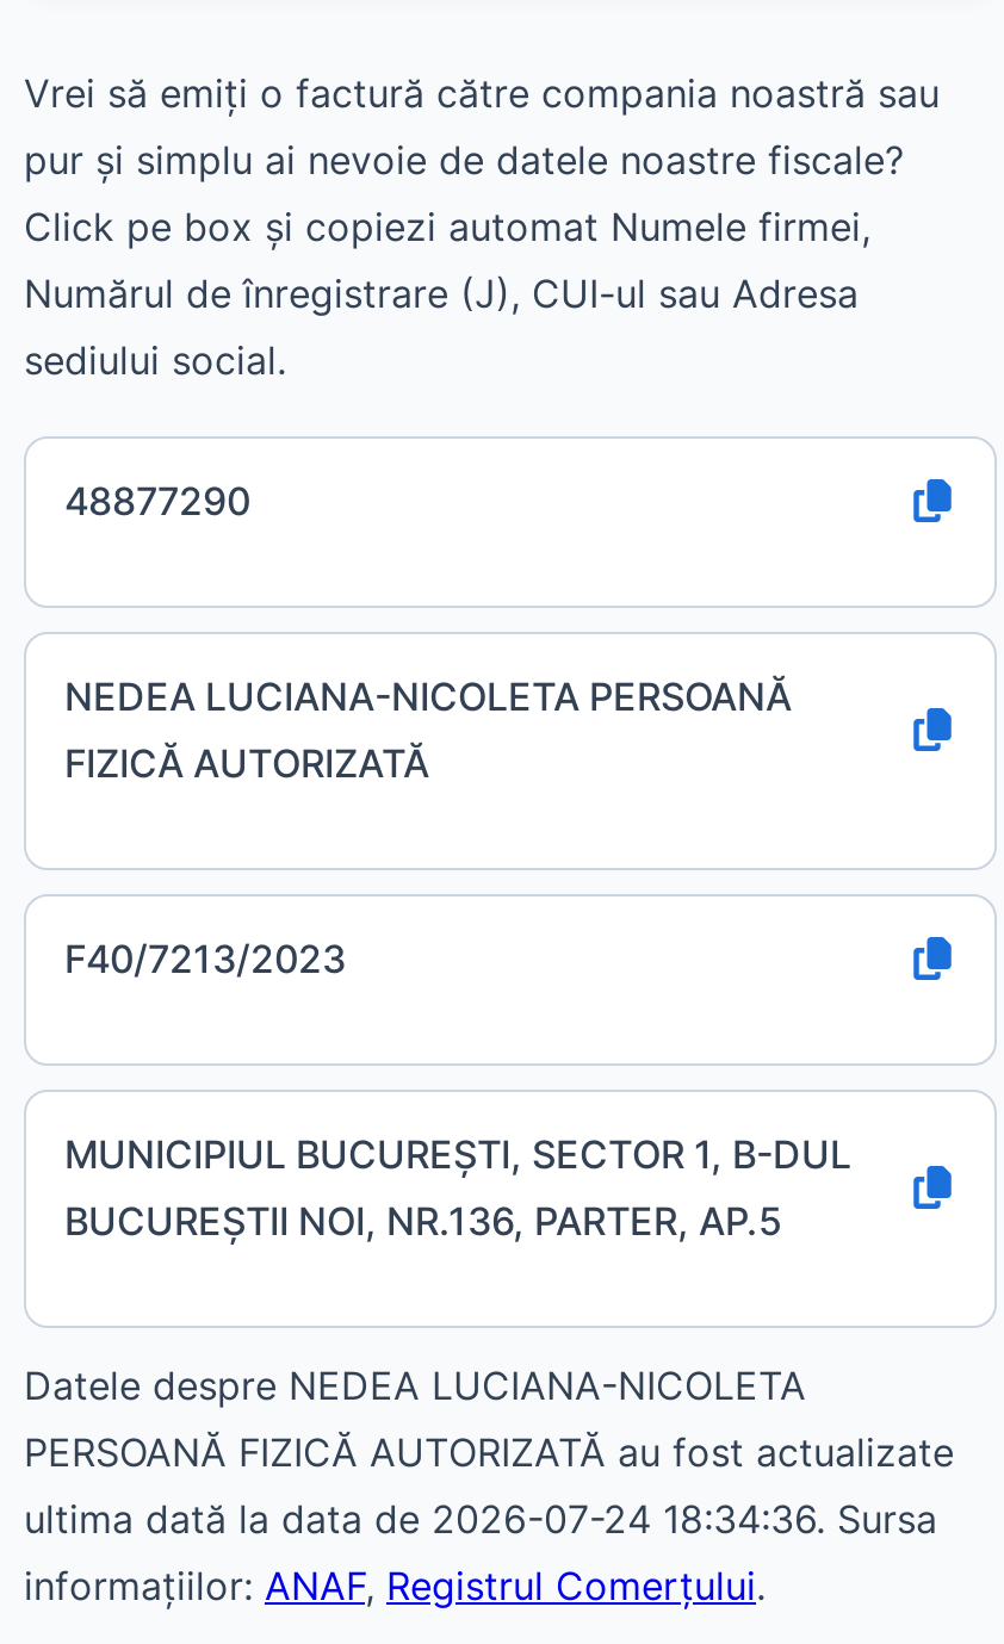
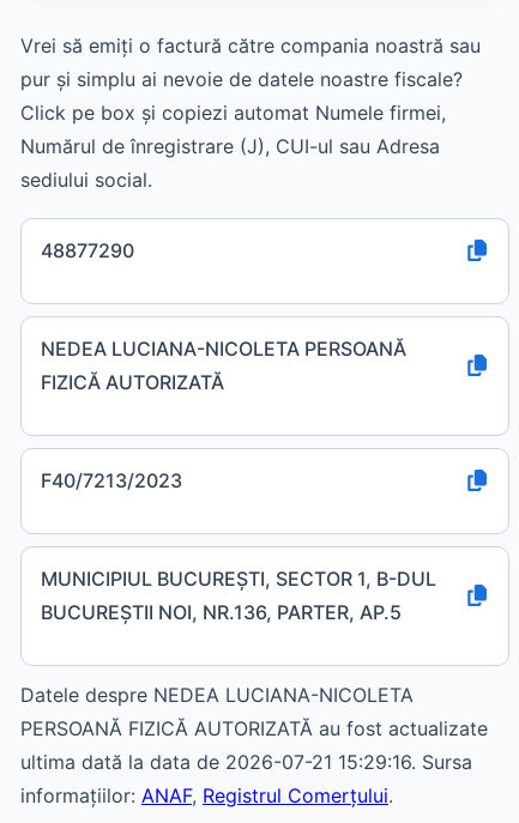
[24,1495,937,1543] ultima dată la data de 2026-07-24 18:34:36. Sursa -> [20,750,472,774] ultima dată la data de 2026-07-21 15:29:16. Sursa

